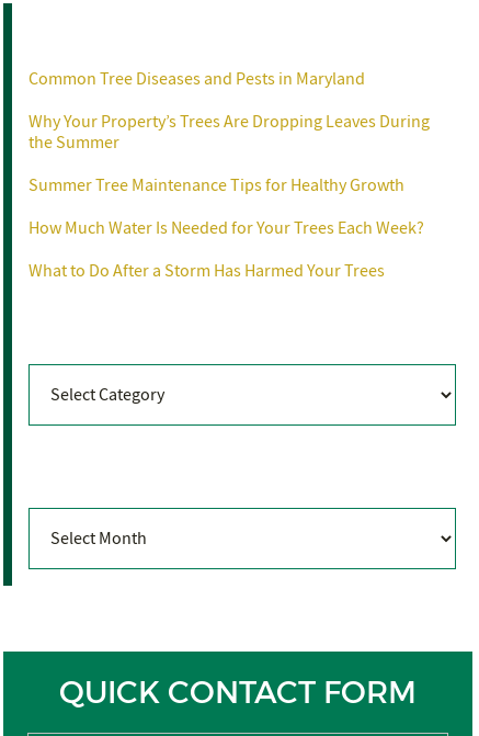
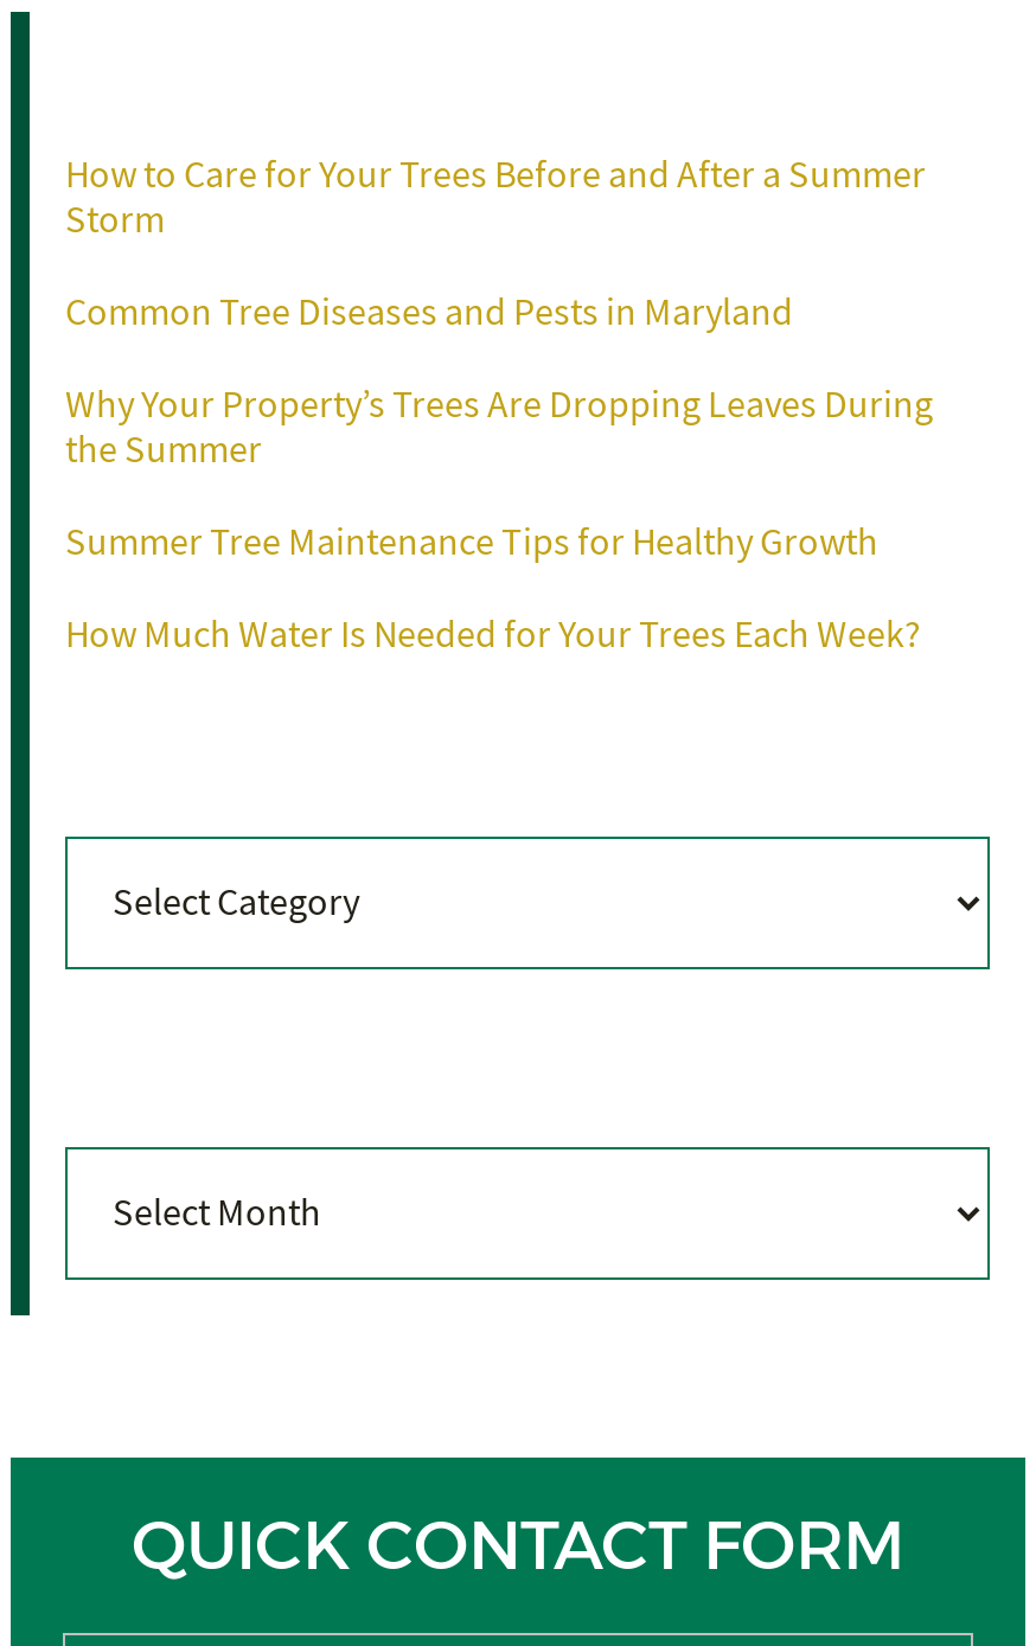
none -> [65,152,926,245] How to Care for Your Trees Before and After a Summer | Storm
moved [28,68,430,239] -> [65,290,933,659]: Common Tree Diseases and Pests in Maryland | Why Your Property’s Trees Are Dropping Leaves During | the Summer | Summer Tree Maintenance Tips for Healthy Growth | How Much Water Is Needed for Your Trees Each Week?
[28,260,385,282] What to Do After a Storm Has Harmed Your Trees -> none

